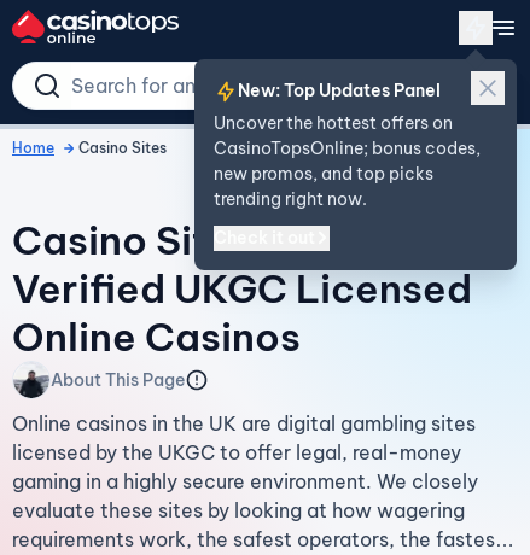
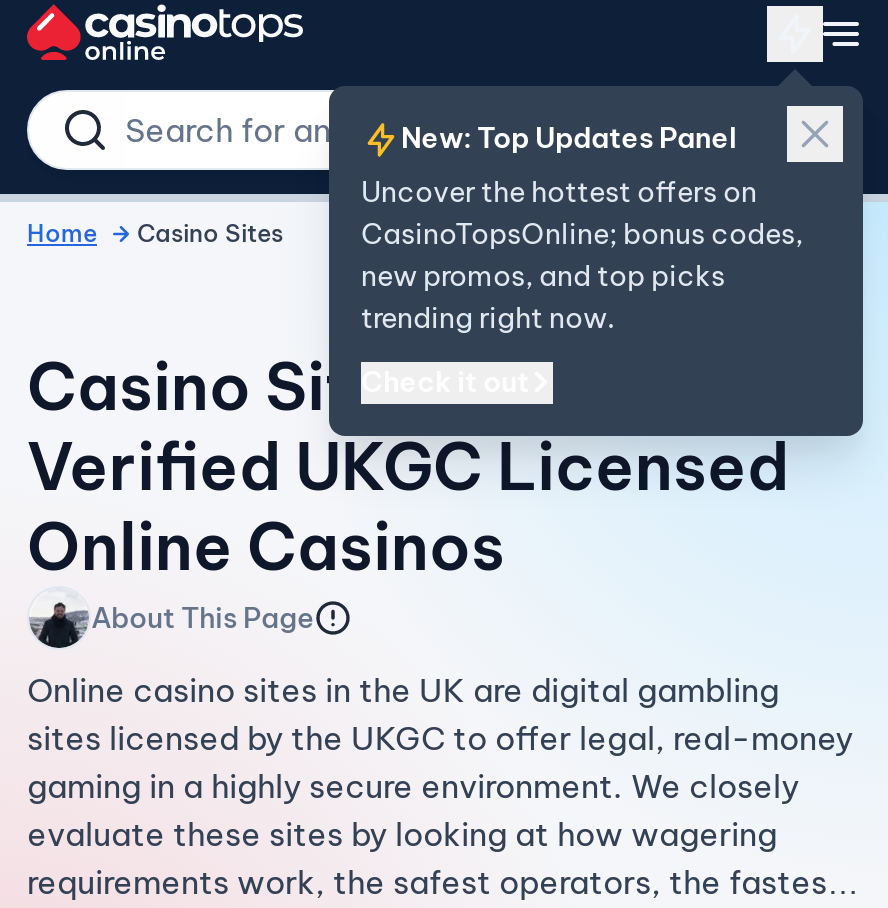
[12,411,476,465] Online casinos in the UK are digital gambling sites | licensed by the UKGC to offer legal, real-money -> [27,670,853,758] Online casino sites in the UK are digital gambling | sites licensed by the UKGC to offer legal, real-money

